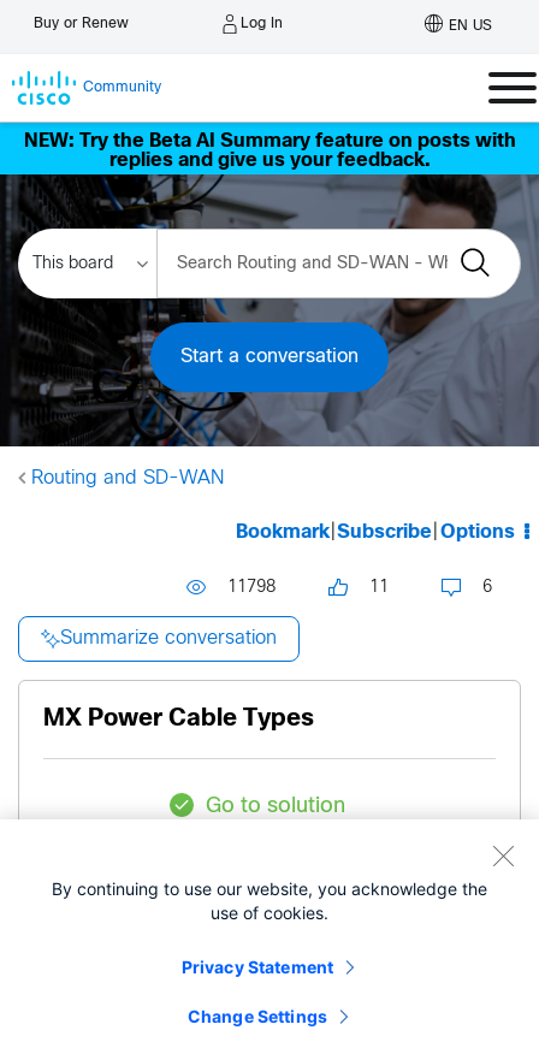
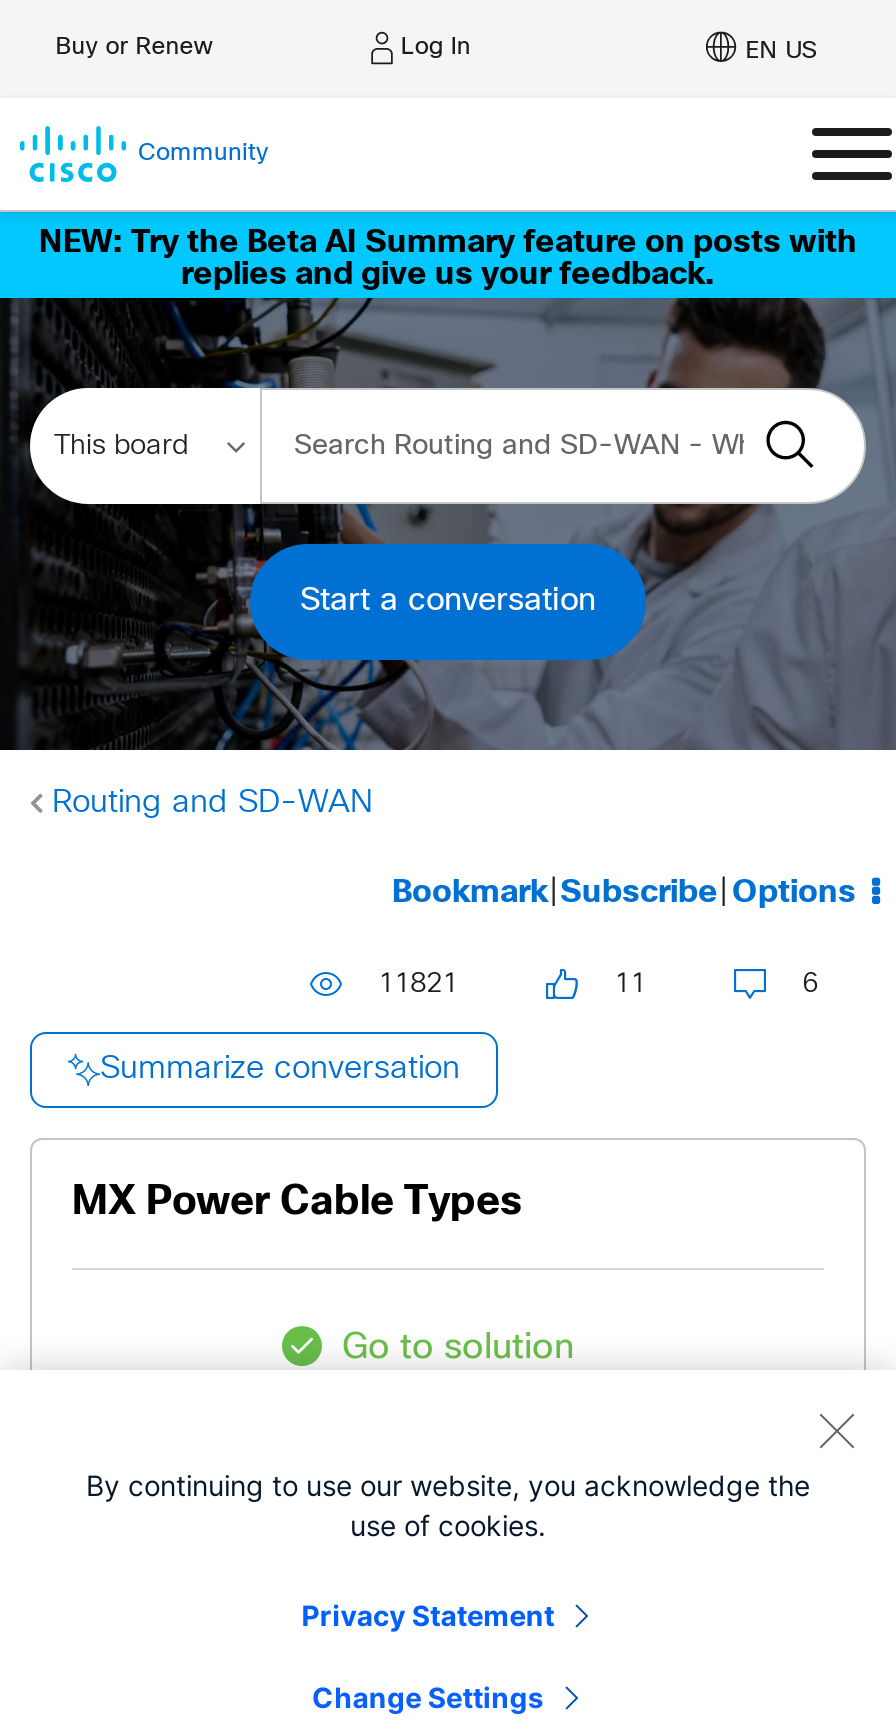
[227,580,276,596] 11798 -> [378,972,458,998] 11821

